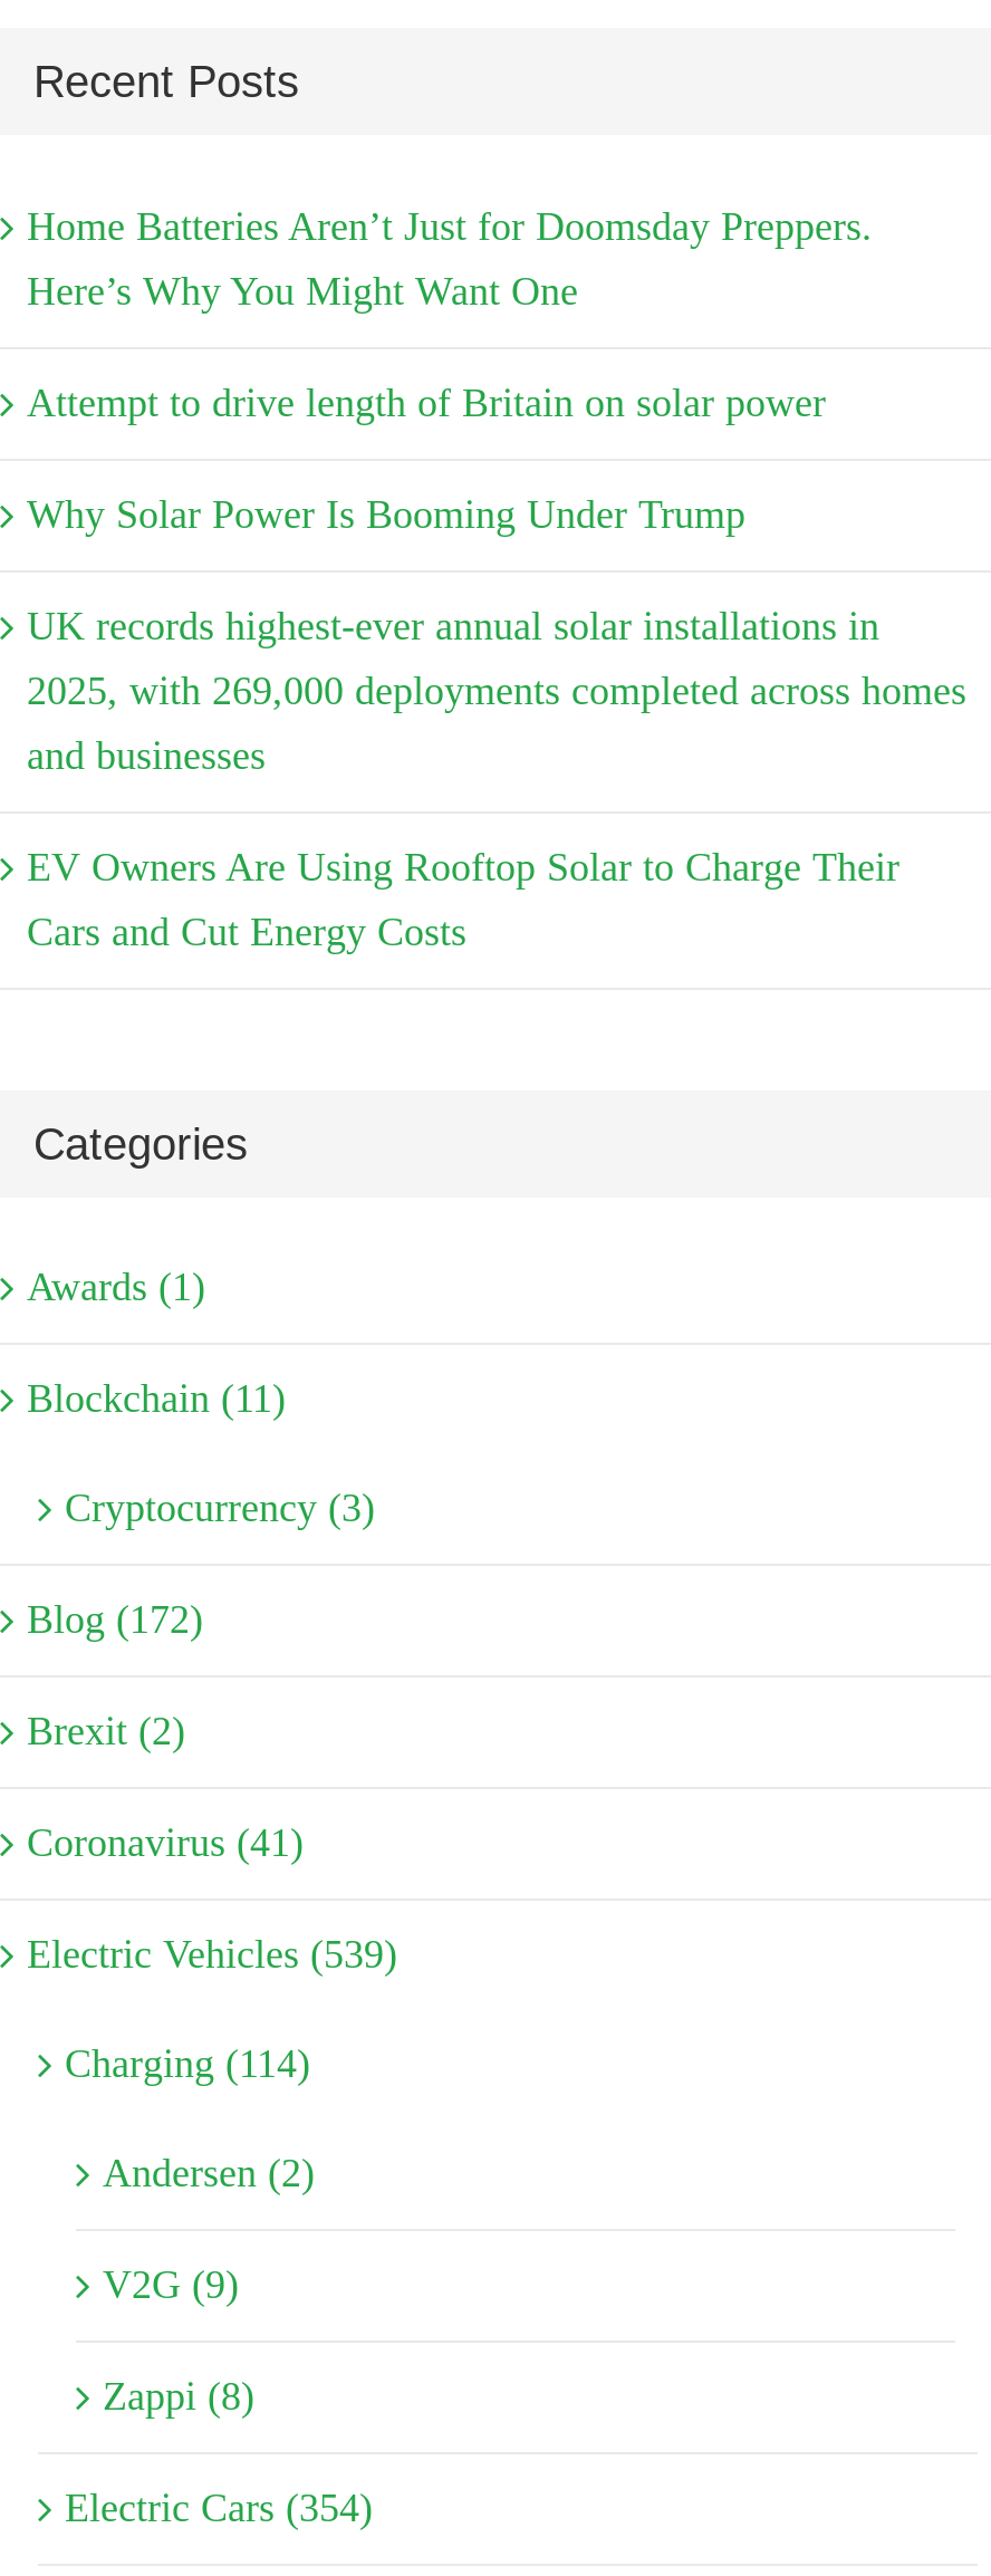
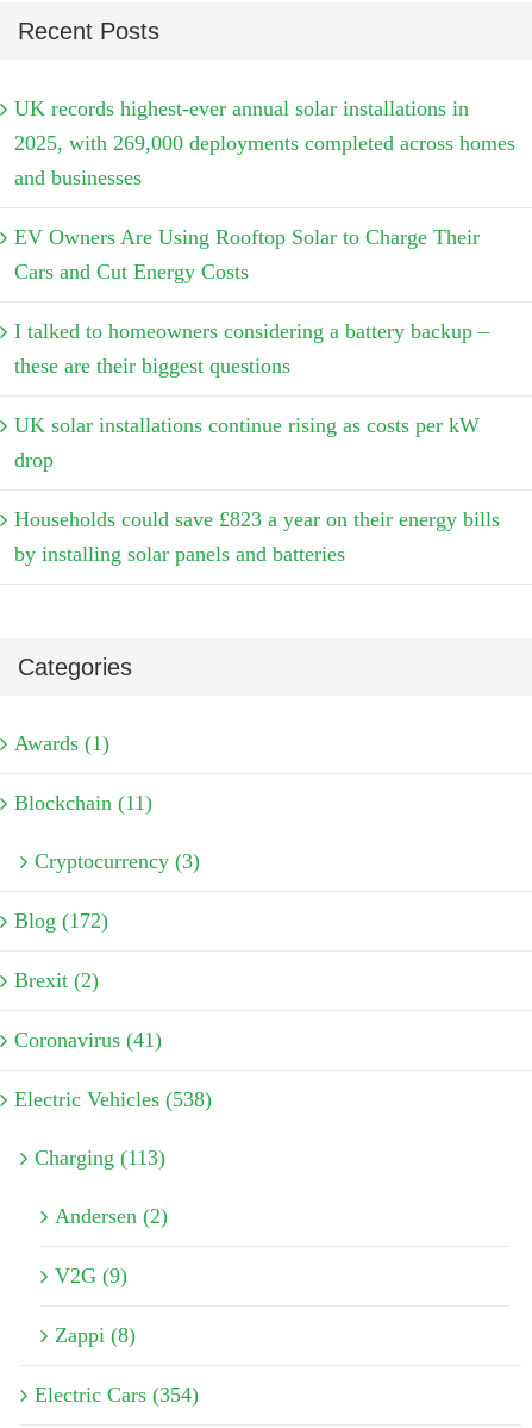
[27,204,873,536] Home Batteries Aren’t Just for Doomsday Preppers. | Here’s Why You Might Want One | Attempt to drive length of Britain on solar power | Why Solar Power Is Booming Under Trump -> none
moved [27,603,966,954] -> [14,96,515,283]: UK records highest-ever annual solar installations in | 2025, with 269,000 deployments completed across homes | and businesses | EV Owners Are Using Rooftop Solar to Charge Their | Cars and Cut Energy Costs
none -> [14,319,500,565] I talked to homeowners considering a battery backup – | these are their biggest questions | UK solar installations continue rising as costs per kW | drop | Households could save £823 a year on their energy bills | by installing solar panels and batteries
[27,1933,397,1977] Electric Vehicles (539) -> [14,1088,212,1112] Electric Vehicles (538)
[65,2042,310,2087] Charging (114) -> [35,1146,165,1170] Charging (113)

